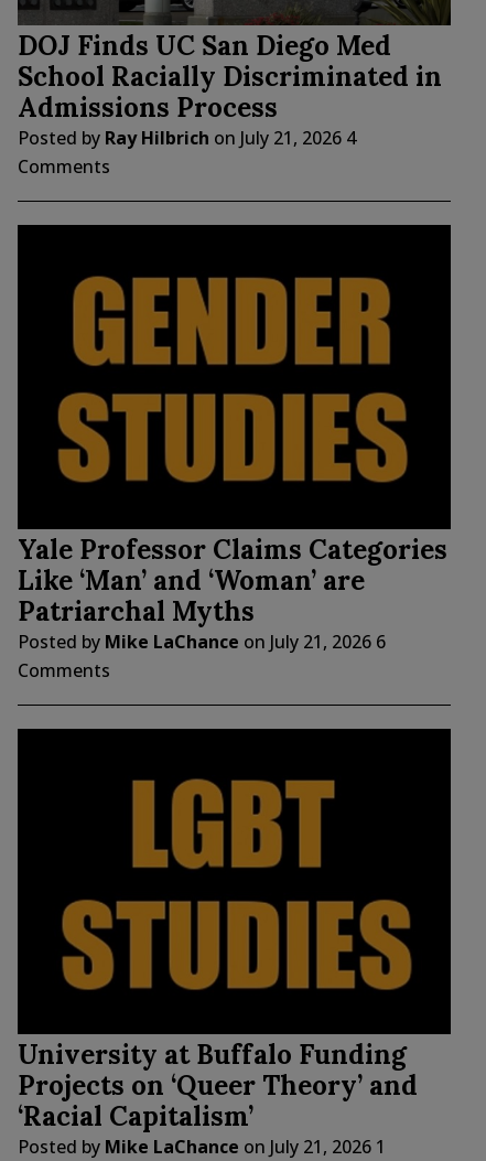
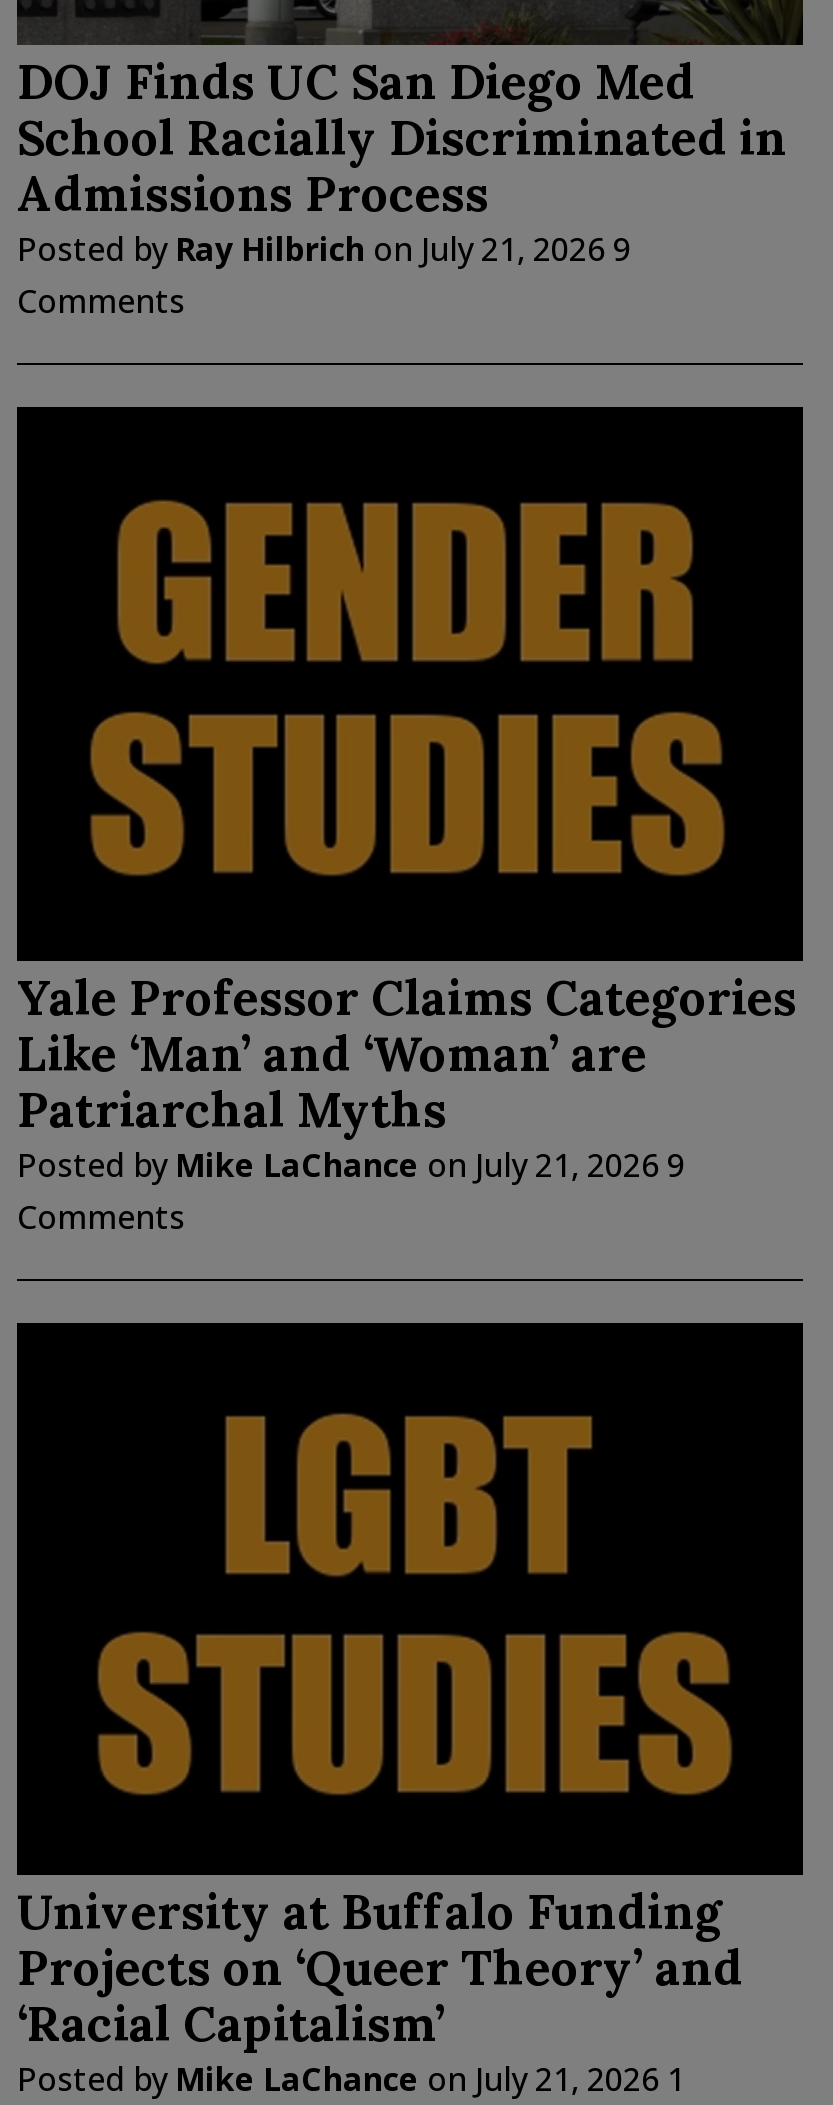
[18,125,356,150] Posted by Ray Hilbrich on July 21, 2026 4 -> [17,228,631,272] Posted by Ray Hilbrich on July 21, 2026 9
[18,630,386,654] Posted by Mike LaChance on July 21, 2026 6 -> [17,1142,685,1186] Posted by Mike LaChance on July 21, 2026 9

